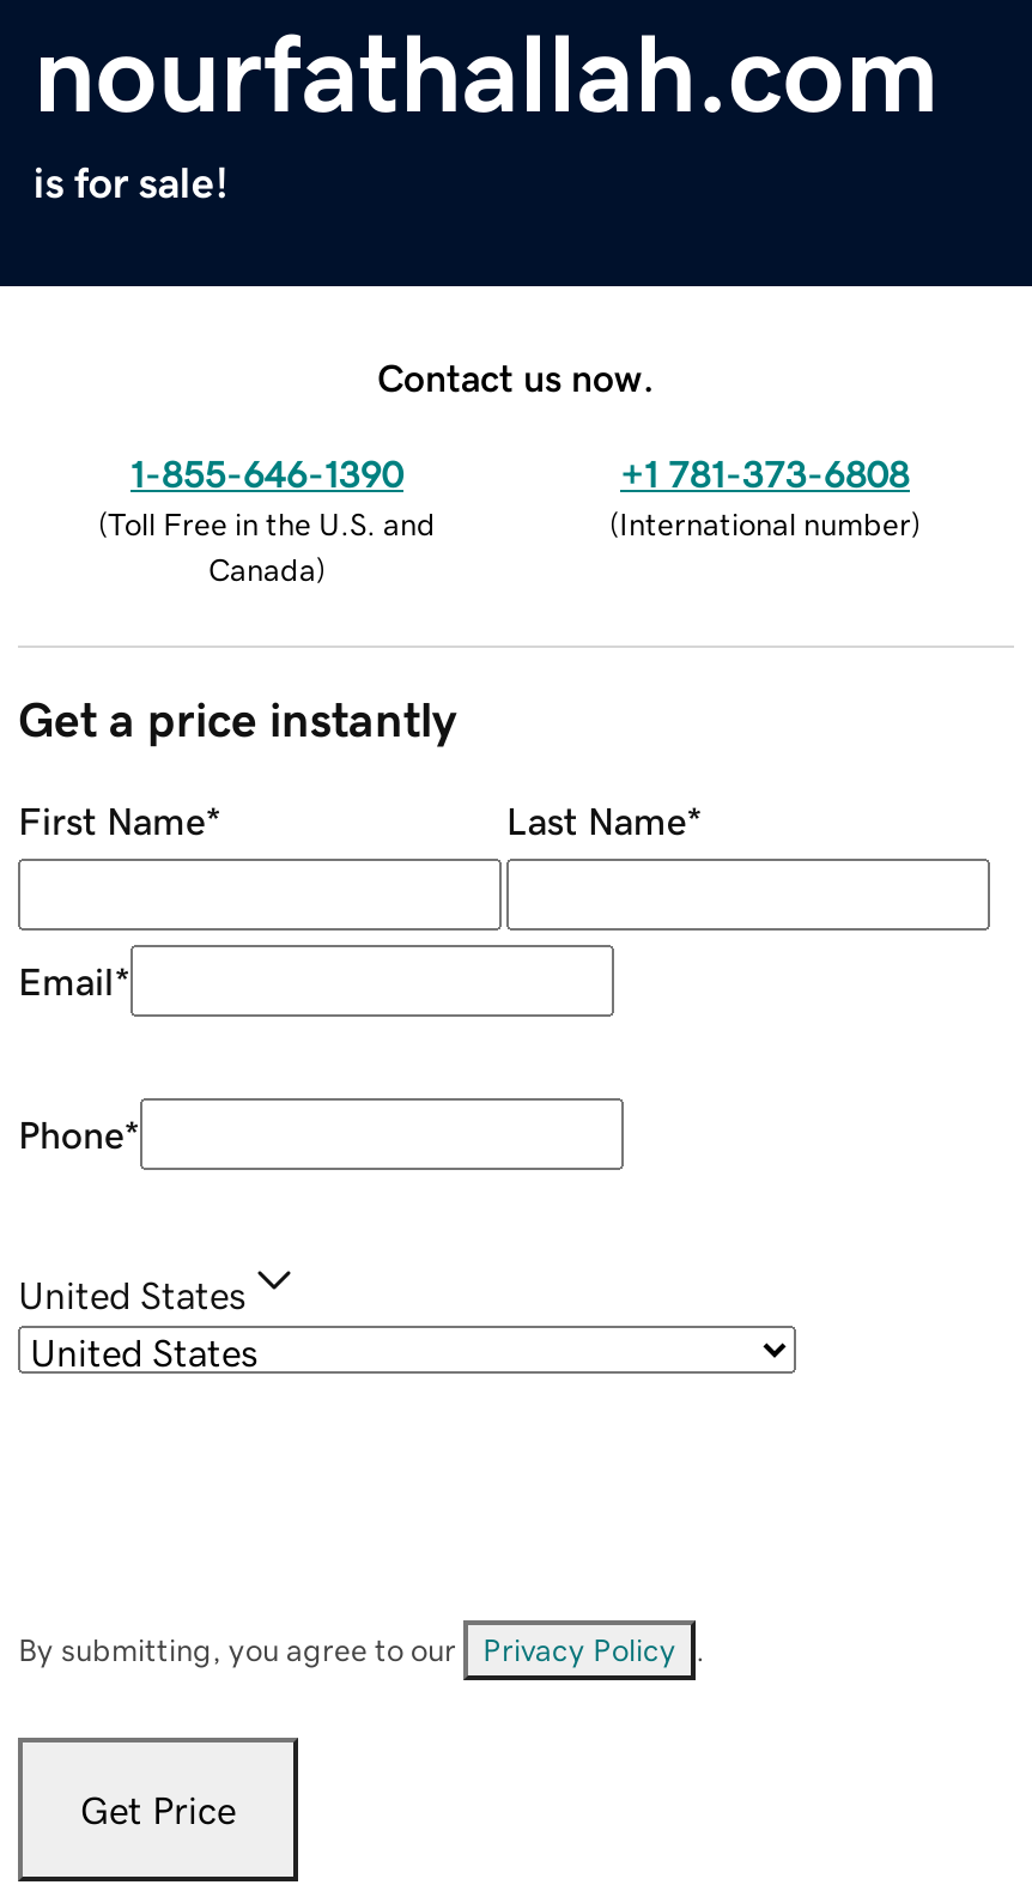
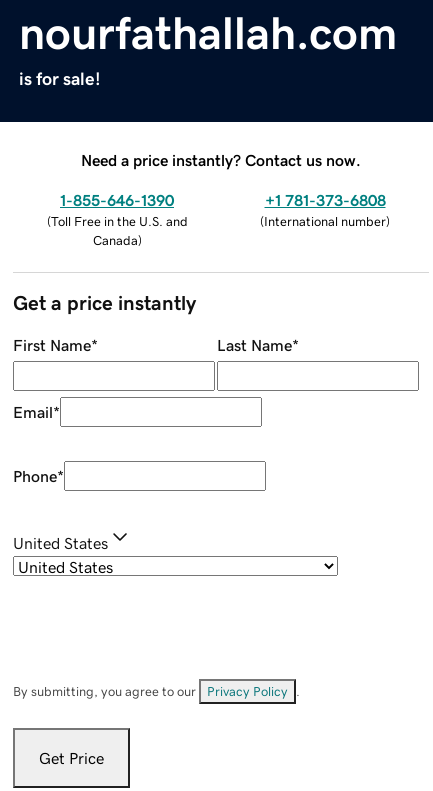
[377,357,655,395] Contact us now. -> [81,152,361,168] Need a price instantly? Contact us now.

